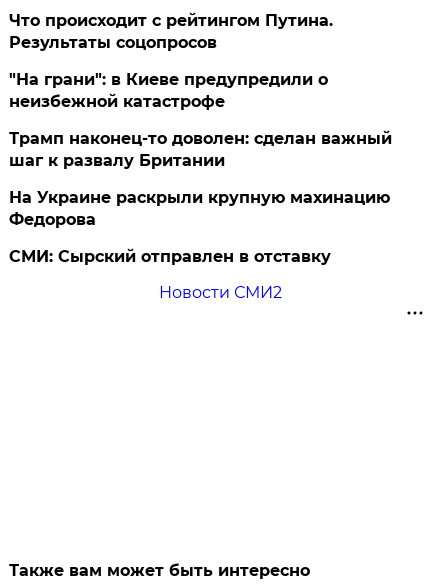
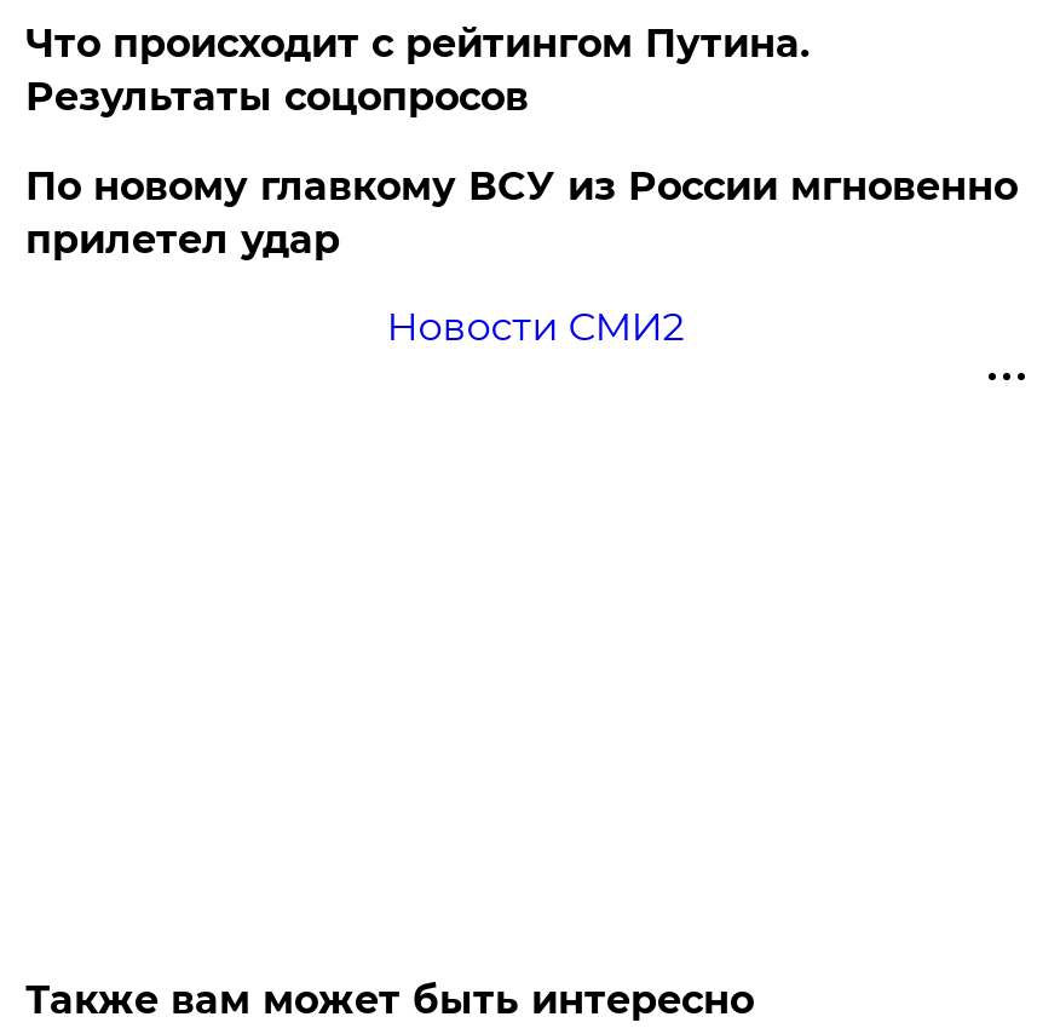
[9,70,392,266] "На грани": в Киеве предупредили о | неизбежной катастрофе | Трамп наконец-то доволен: сделан важный | шаг к развалу Британии | На Украине раскрыли крупную махинацию | Федорова | СМИ: Сырский отправлен в отставку -> [25,163,1017,263] По новому главкому ВСУ из России мгновенно | прилетел удар

